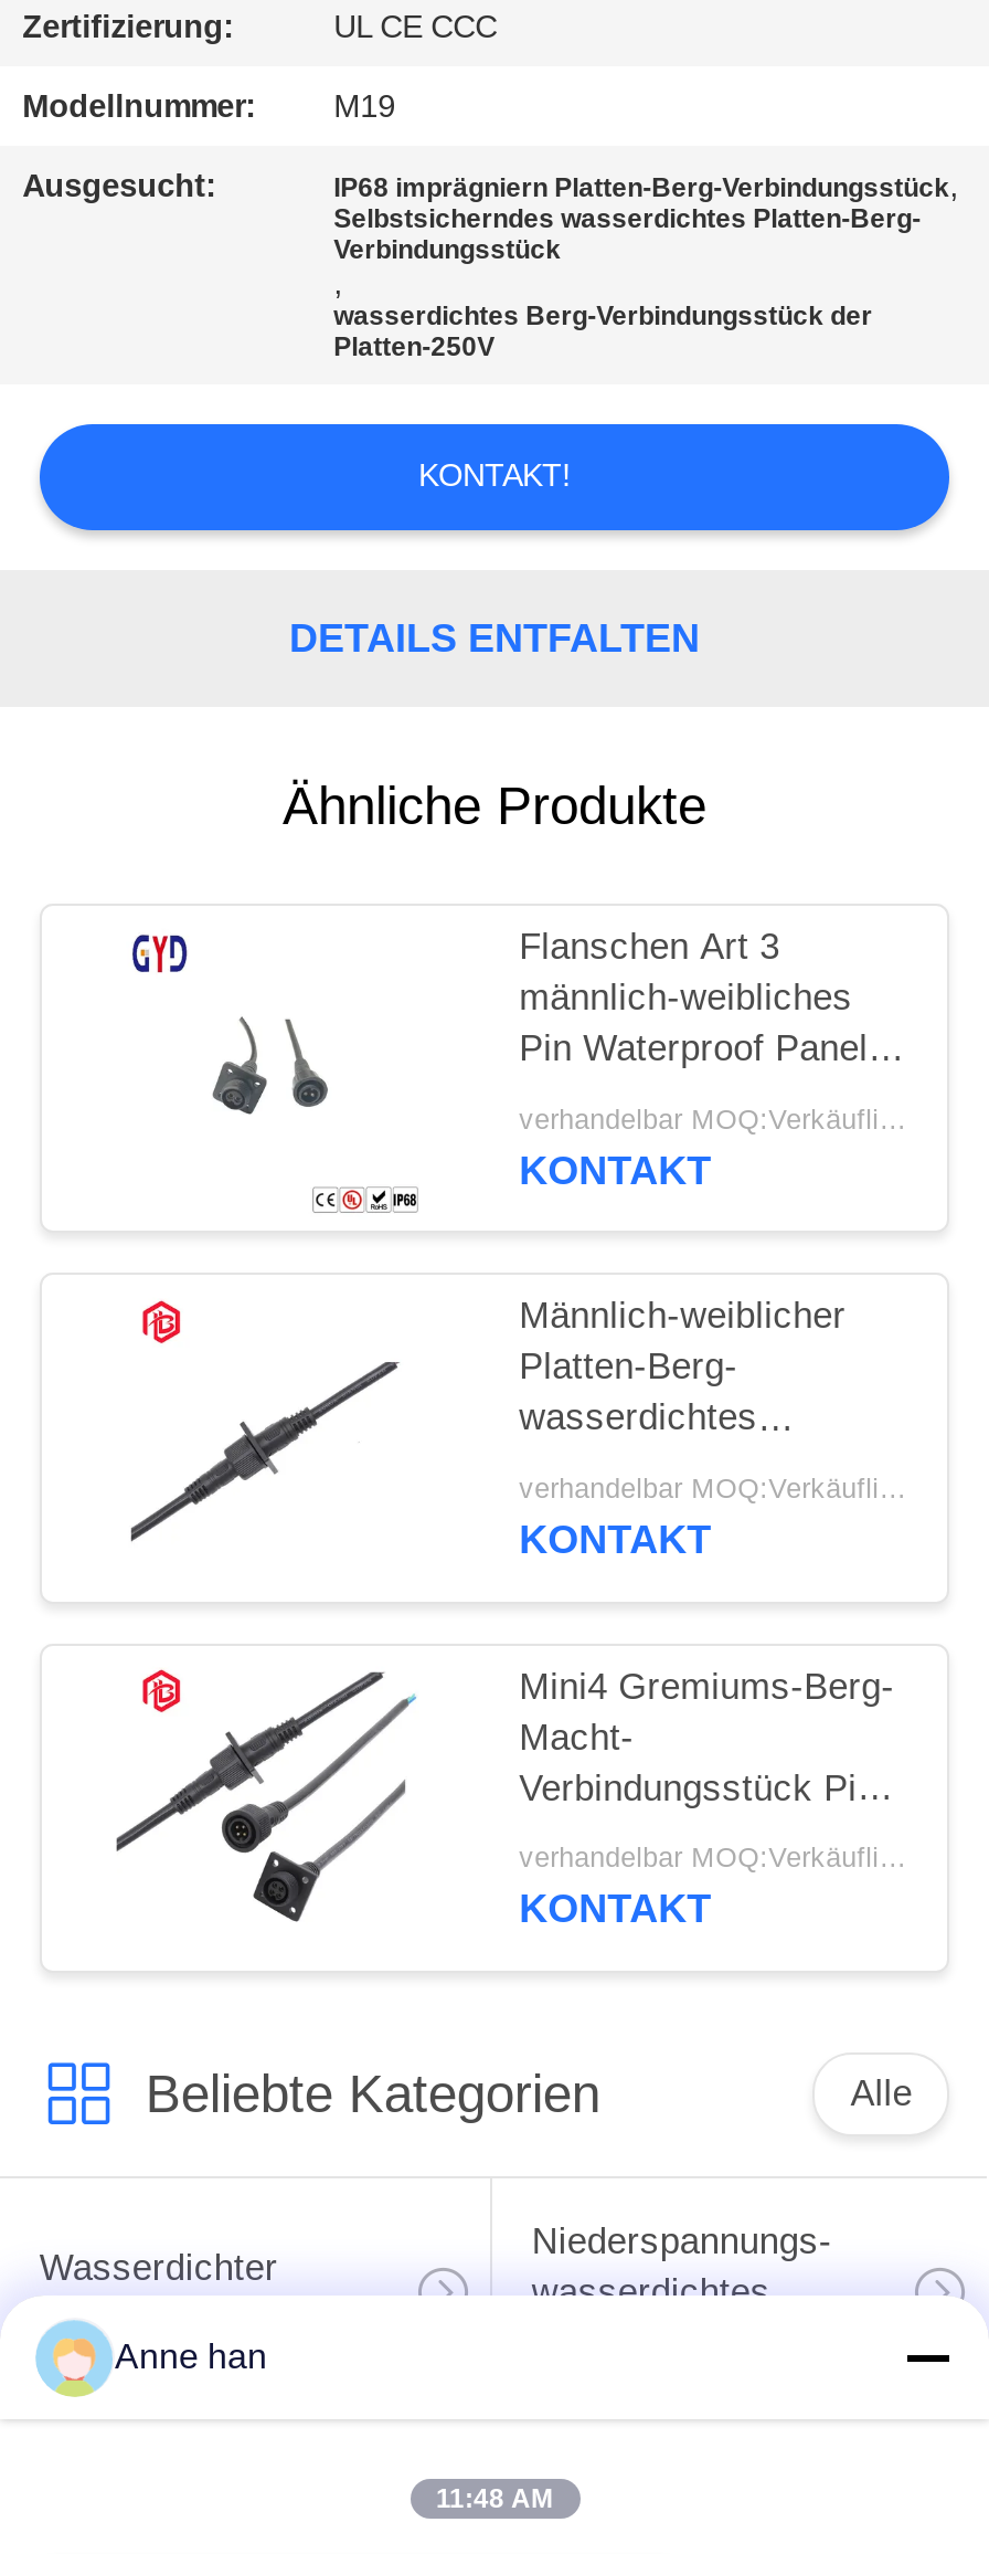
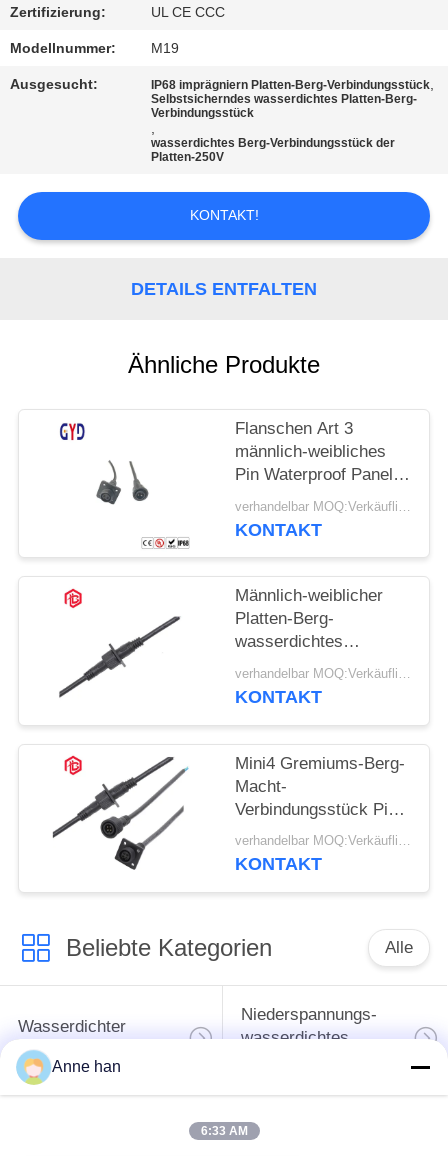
[436,2483,553,2514] 11:48 AM -> [200,1124,247,1138] 6:33 AM

